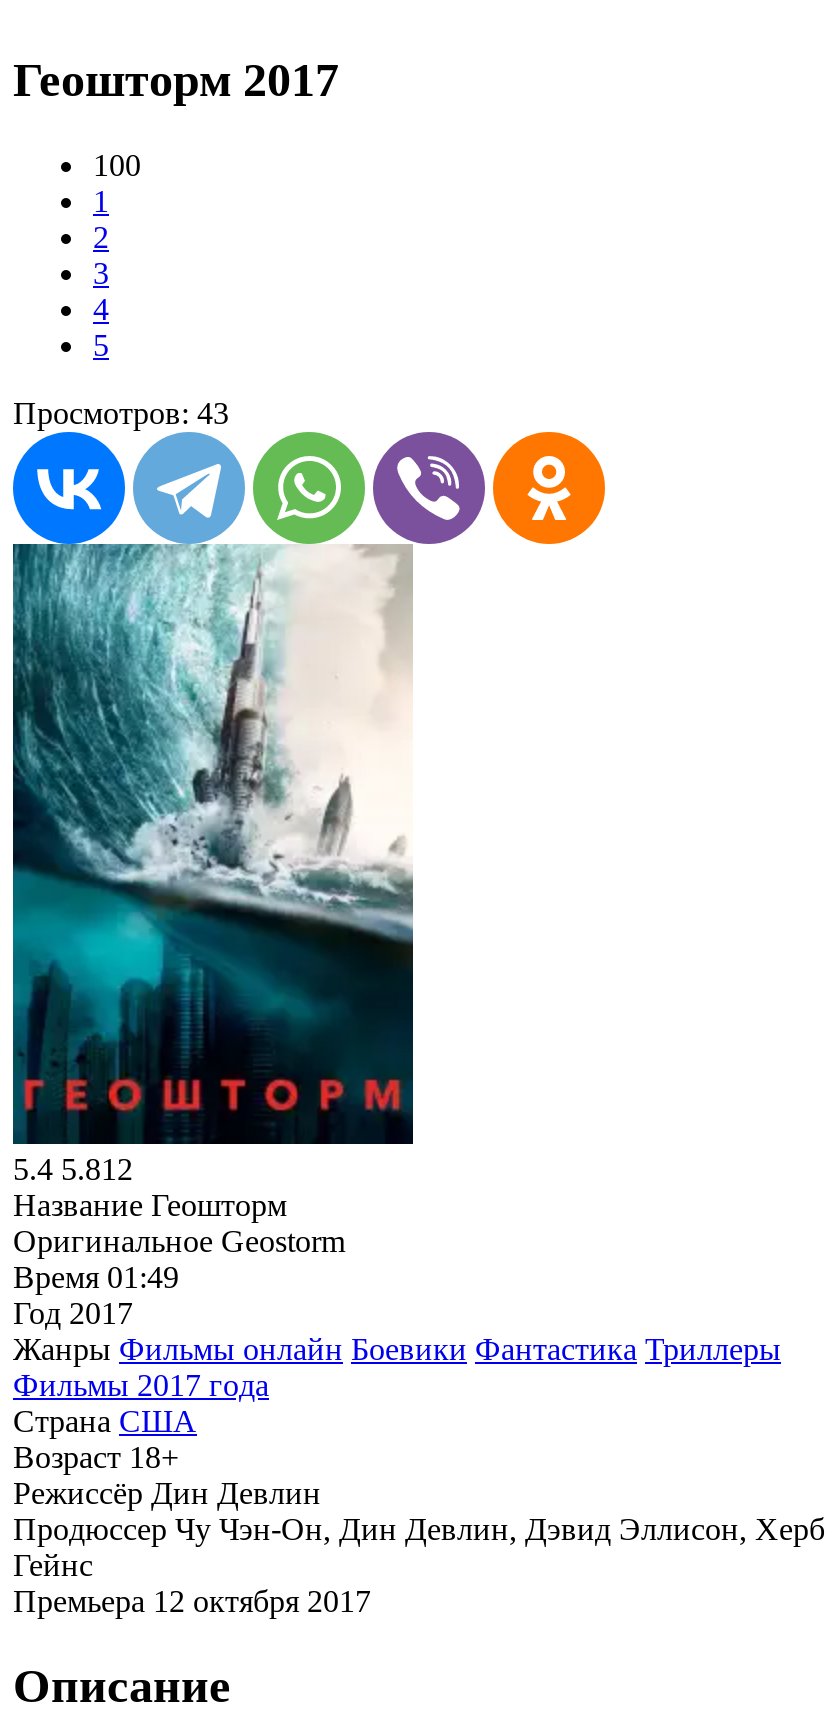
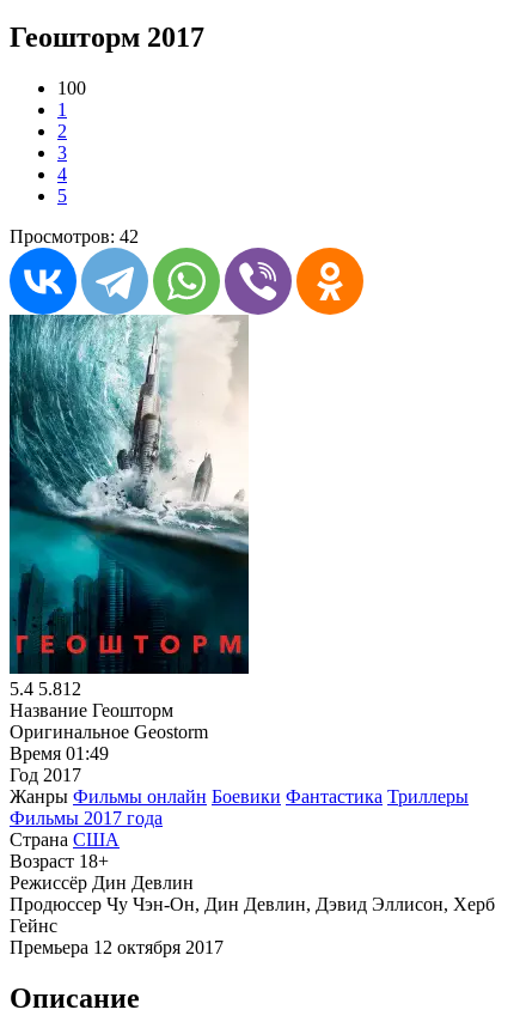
[13,395,229,429] Просмотров: 43 -> [10,226,139,246] Просмотров: 42

